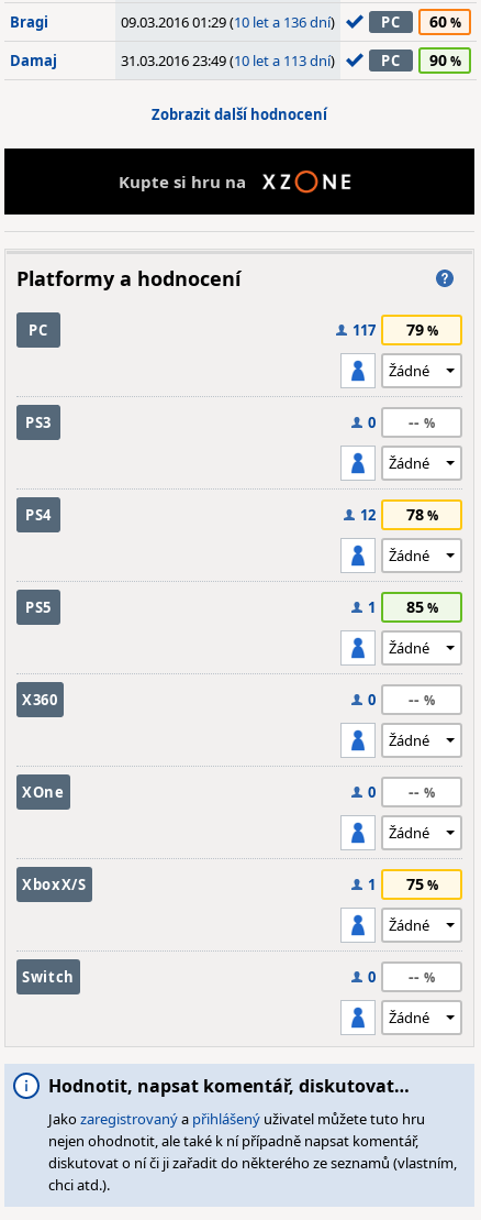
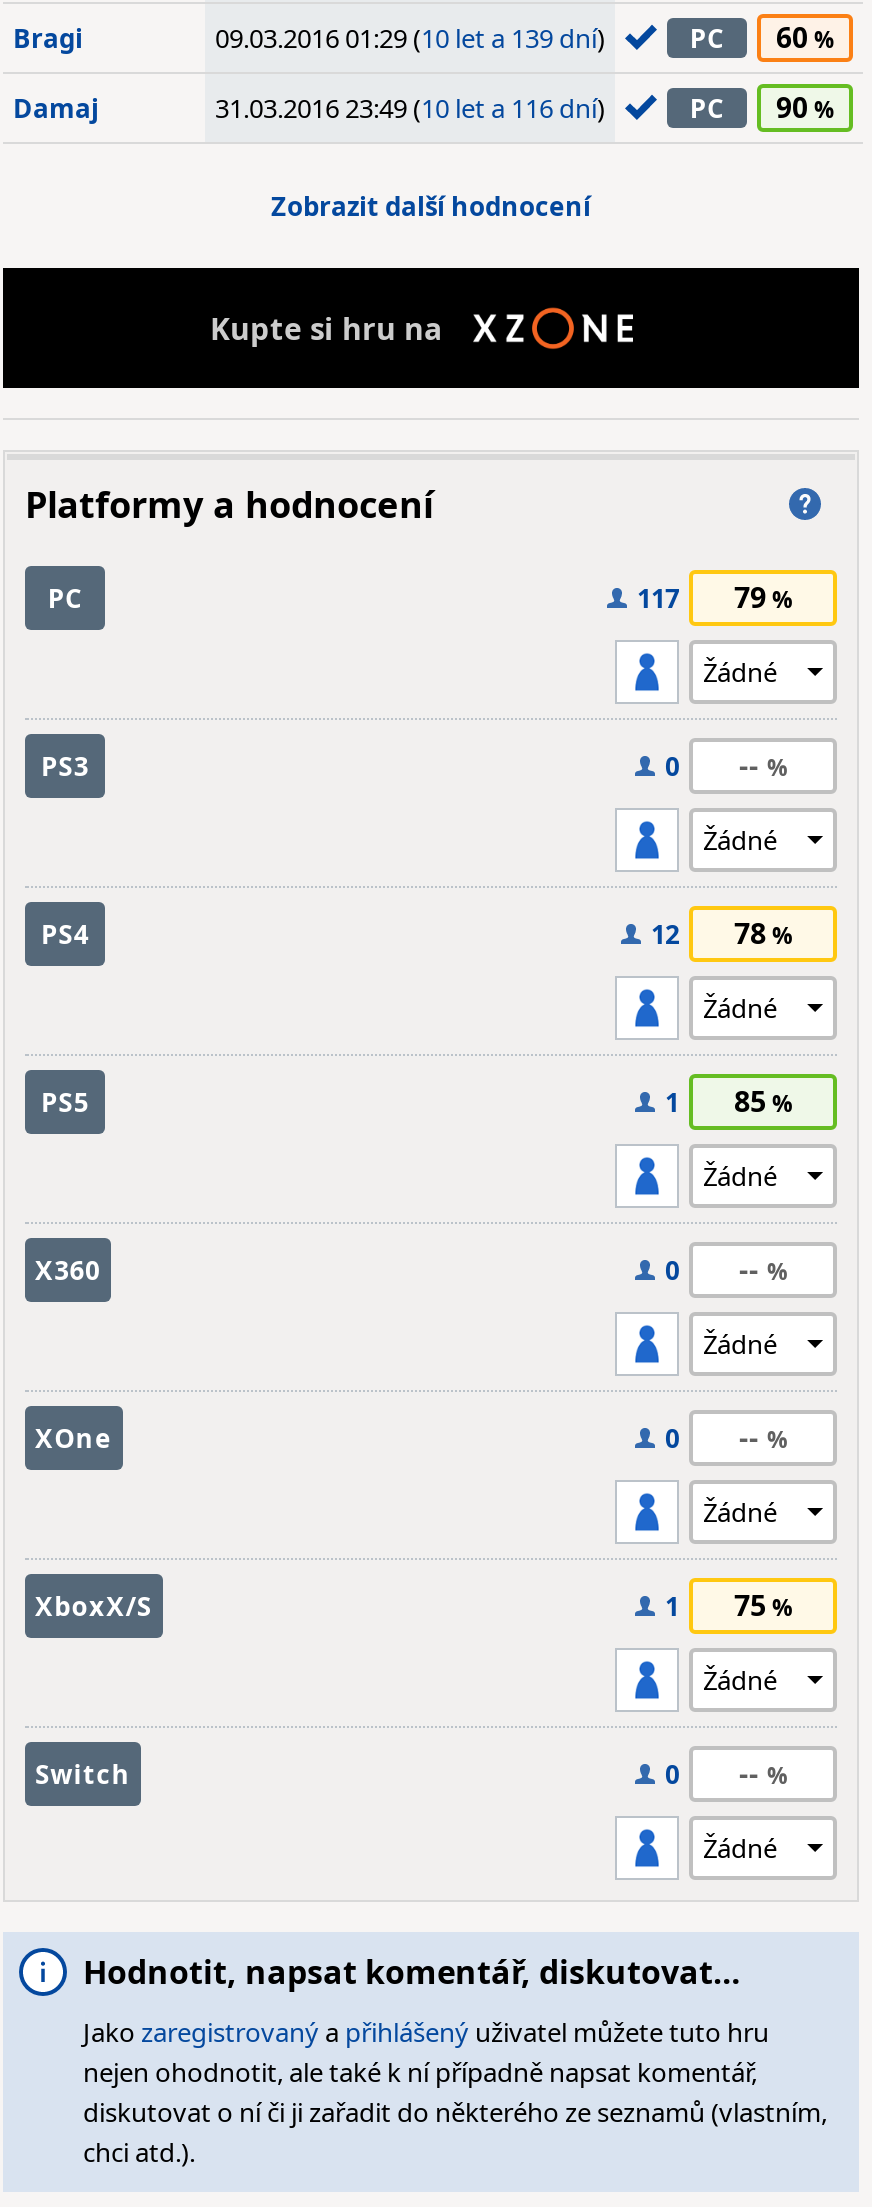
[121,12,335,32] 09.03.2016 01:29 (10 let a 136 dní) -> [215,20,605,56] 09.03.2016 01:29 (10 let a 139 dní)
[121,51,335,70] 31.03.2016 23:49 (10 let a 113 dní) -> [215,90,605,126] 31.03.2016 23:49 (10 let a 116 dní)

